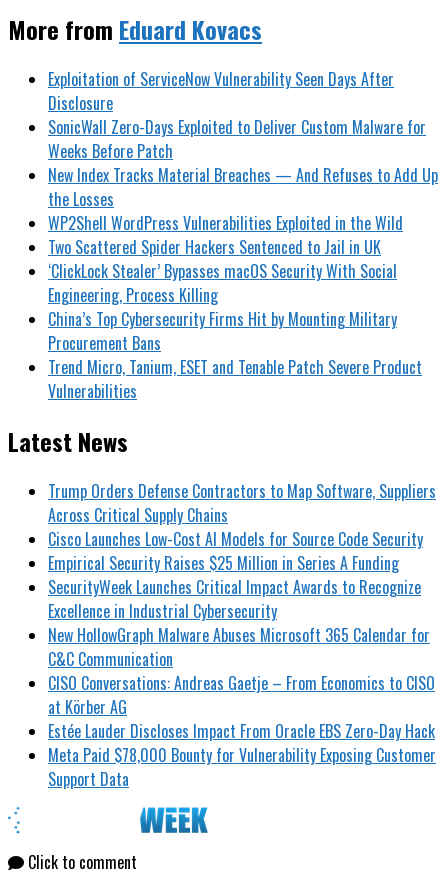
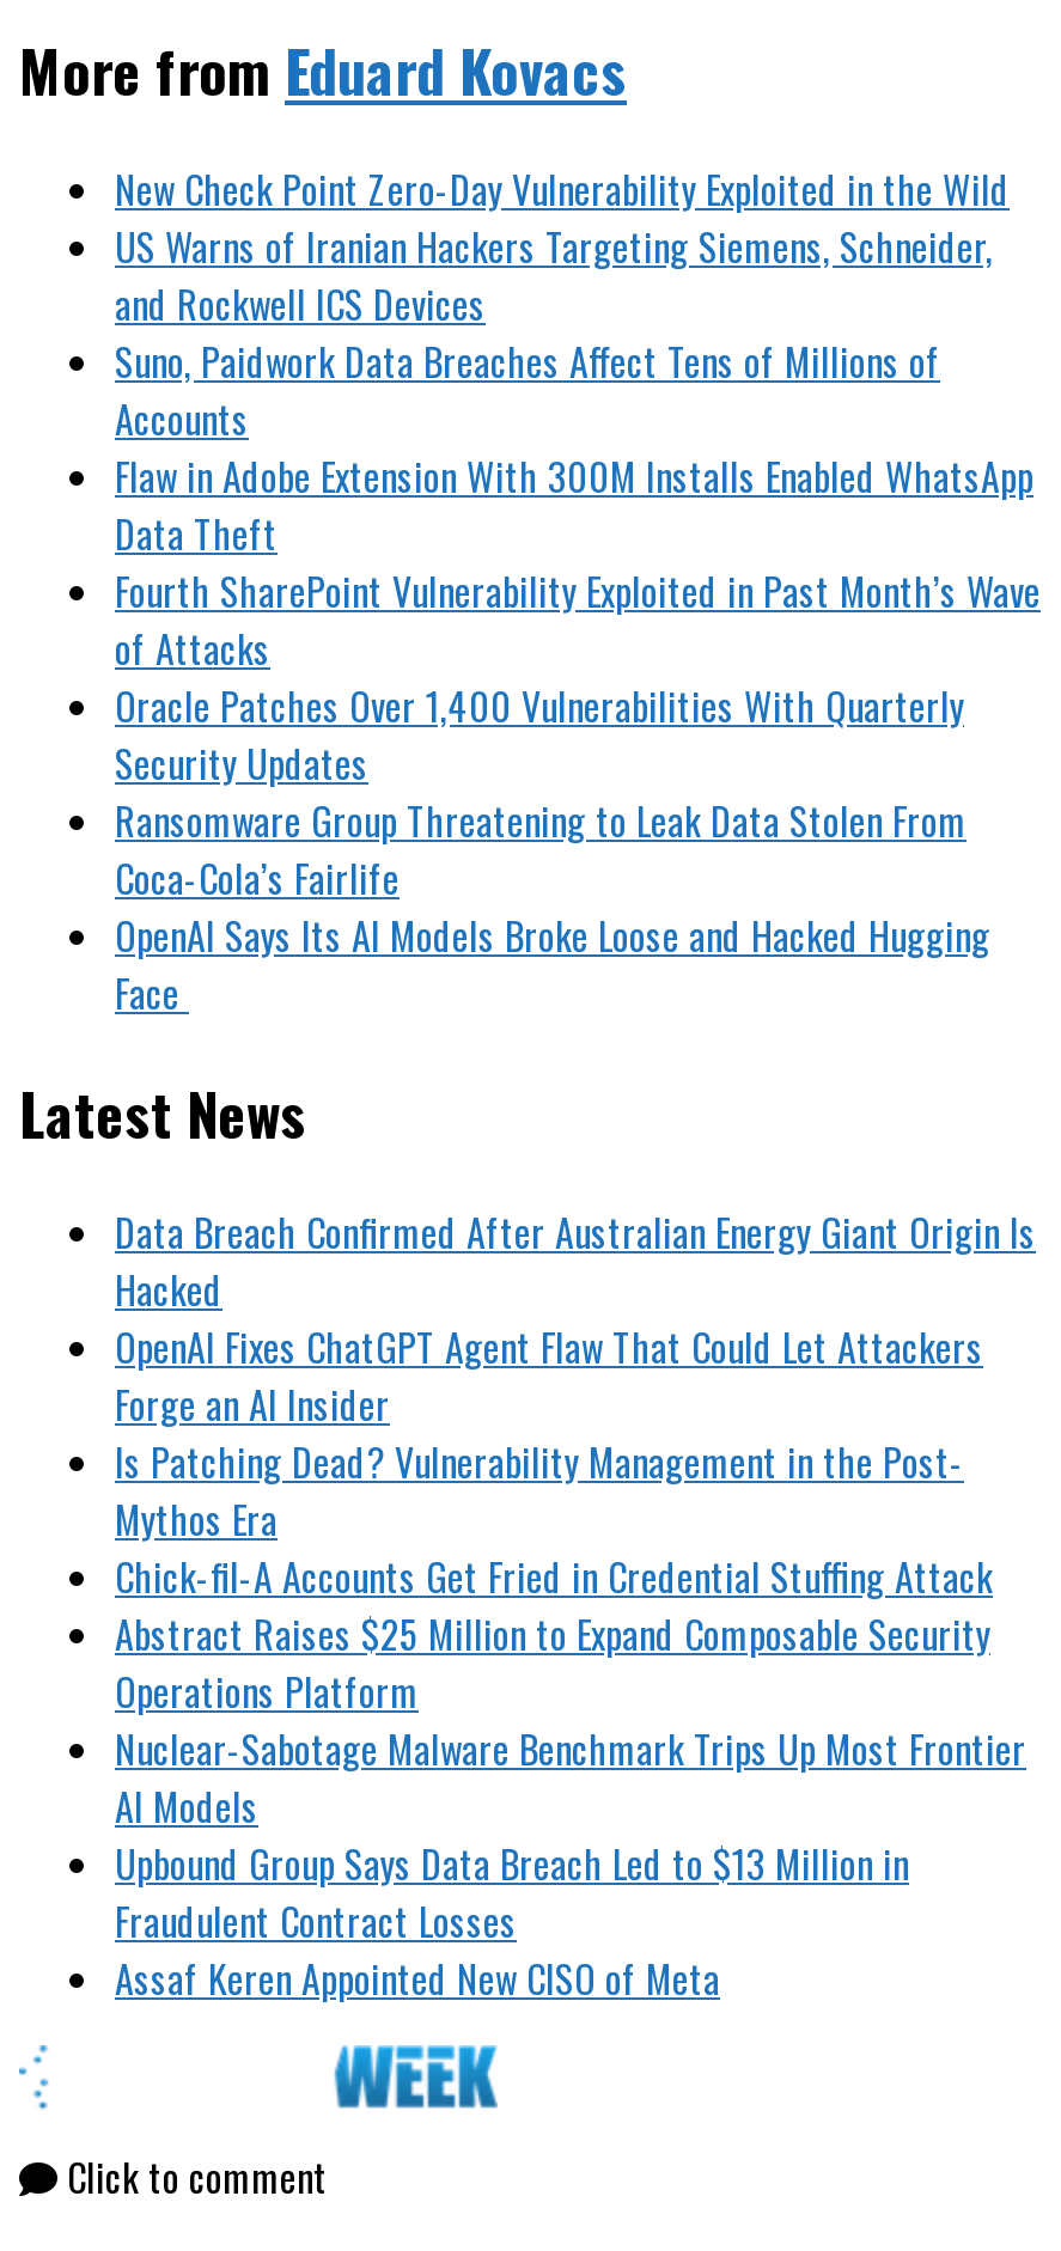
[48,67,438,403] Exploitation of ServiceNow Vulnerability Seen Days After | Disclosure | SonicWall Zero-Days Exploited to Deliver Custom Malware for | Weeks Before Patch | New Index Tracks Material Breaches — And Refuses to Add Up | the Losses | WP2Shell WordPress Vulnerabilities Exploited in the Wild | Two Scattered Spider Hackers Sentenced to Jail in UK | ‘ClickLock Stealer’ Bypasses macOS Security With Social | Engineering, Process Killing | China’s Top Cybersecurity Firms Hit by Mounting Military | Procurement Bans | Trend Micro, Tanium, ESET and Tenable Patch Severe Product | Vulnerabilities -> [115,160,1041,1021] New Check Point Zero-Day Vulnerability Exploited in the Wild | US Warns of Iranian Hackers Targeting Siemens, Schneider, | and Rockwell ICS Devices | Suno, Paidwork Data Breaches Affect Tens of Millions of | Accounts | Flaw in Adobe Extension With 300M Installs Enabled WhatsApp | Data Theft | Fourth SharePoint Vulnerability Exploited in Past Month’s Wave | of Attacks | Oracle Patches Over 1,400 Vulnerabilities With Quarterly | Security Updates | Ransomware Group Threatening to Leak Data Stolen From | Coca-Cola’s Fairlife | OpenAI Says Its AI Models Broke Loose and Hacked Hugging | Face
[48,479,436,791] Trump Orders Defense Contractors to Map Software, Suppliers | Across Critical Supply Chains | Cisco Launches Low-Cost AI Models for Source Code Security | Empirical Security Raises $25 Million in Series A Funding | SecurityWeek Launches Critical Impact Awards to Recognize | Excellence in Industrial Cybersecurity | New HollowGraph Malware Abuses Microsoft 365 Calendar for | C&C Communication | CISO Conversations: Andreas Gaetje – From Economics to CISO | at Körber AG | Estée Lauder Discloses Impact From Oracle EBS Zero-Day Hack | Meta Paid $78,000 Bounty for Vulnerability Exposing Customer | Support Data -> [115,1203,1036,2007] Data Breach Confirmed After Australian Energy Giant Origin Is | Hacked | OpenAI Fixes ChatGPT Agent Flaw That Could Let Attackers | Forge an AI Insider | Is Patching Dead? Vulnerability Management in the Post- | Mythos Era | Chick-fil-A Accounts Get Fried in Credential Stuffing Attack | Abstract Raises $25 Million to Expand Composable Security | Operations Platform | Nuclear-Sabotage Malware Benchmark Trips Up Most Frontier | AI Models | Upbound Group Says Data Breach Led to $13 Million in | Fraudulent Contract Losses | Assaf Keren Appointed New CISO of Meta

